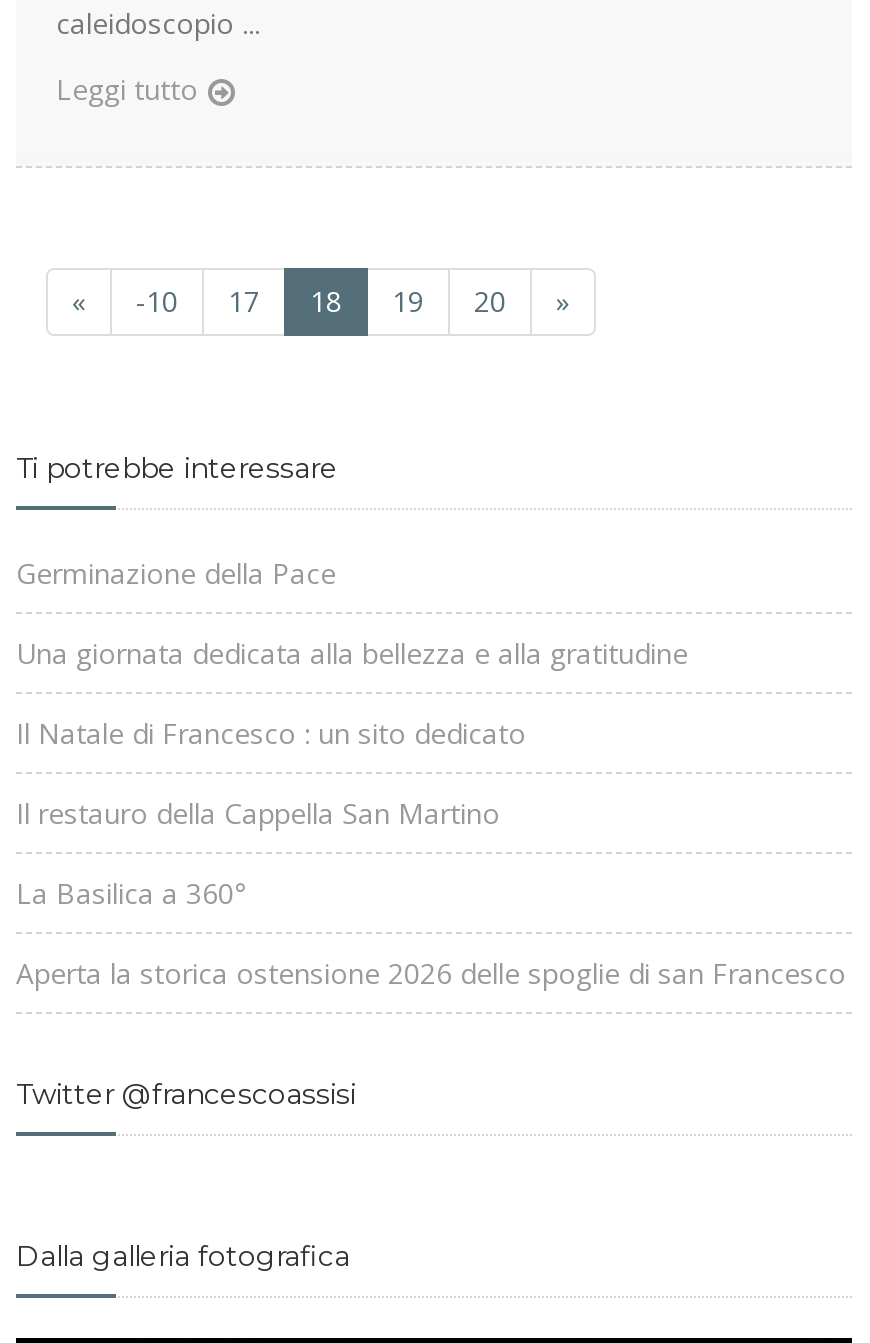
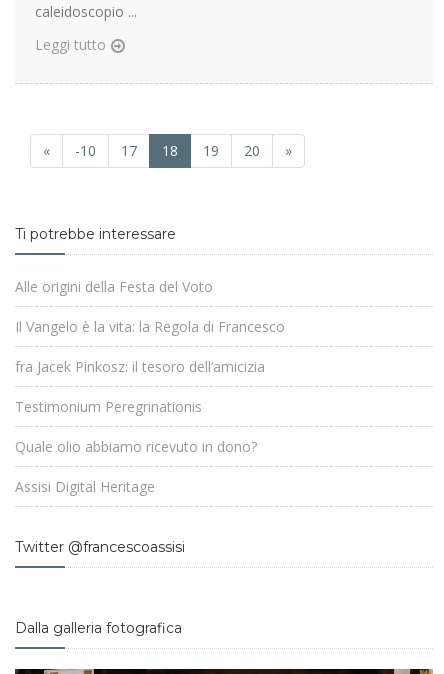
[16,555,336,593] Germinazione della Pace -> [15,277,213,296] Alle origini della Festa del Voto
[16,635,688,673] Una giornata dedicata alla bellezza e alla gratitudine -> [15,317,285,336] Il Vangelo è la vita: la Regola di Francesco
[16,715,526,753] Il Natale di Francesco : un sito dedicato -> [15,357,265,376] fra Jacek Pinkosz: il tesoro dell’amicizia
[16,795,500,833] Il restauro della Cappella San Martino -> [15,397,202,416] Testimonium Peregrinationis
[16,875,246,913] La Basilica a 360° -> [15,437,257,456] Quale olio abbiamo ricevuto in dono?
[16,955,846,993] Aperta la storica ostensione 2026 delle spoglie di san Francesco -> [15,477,155,496] Assisi Digital Heritage

